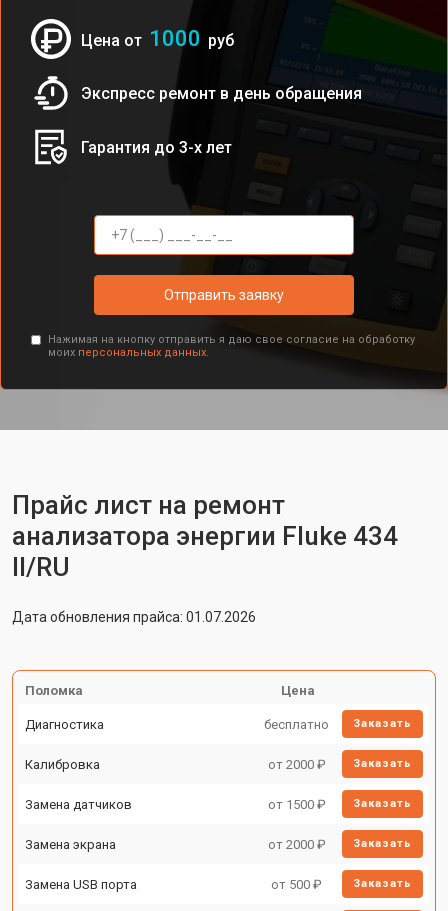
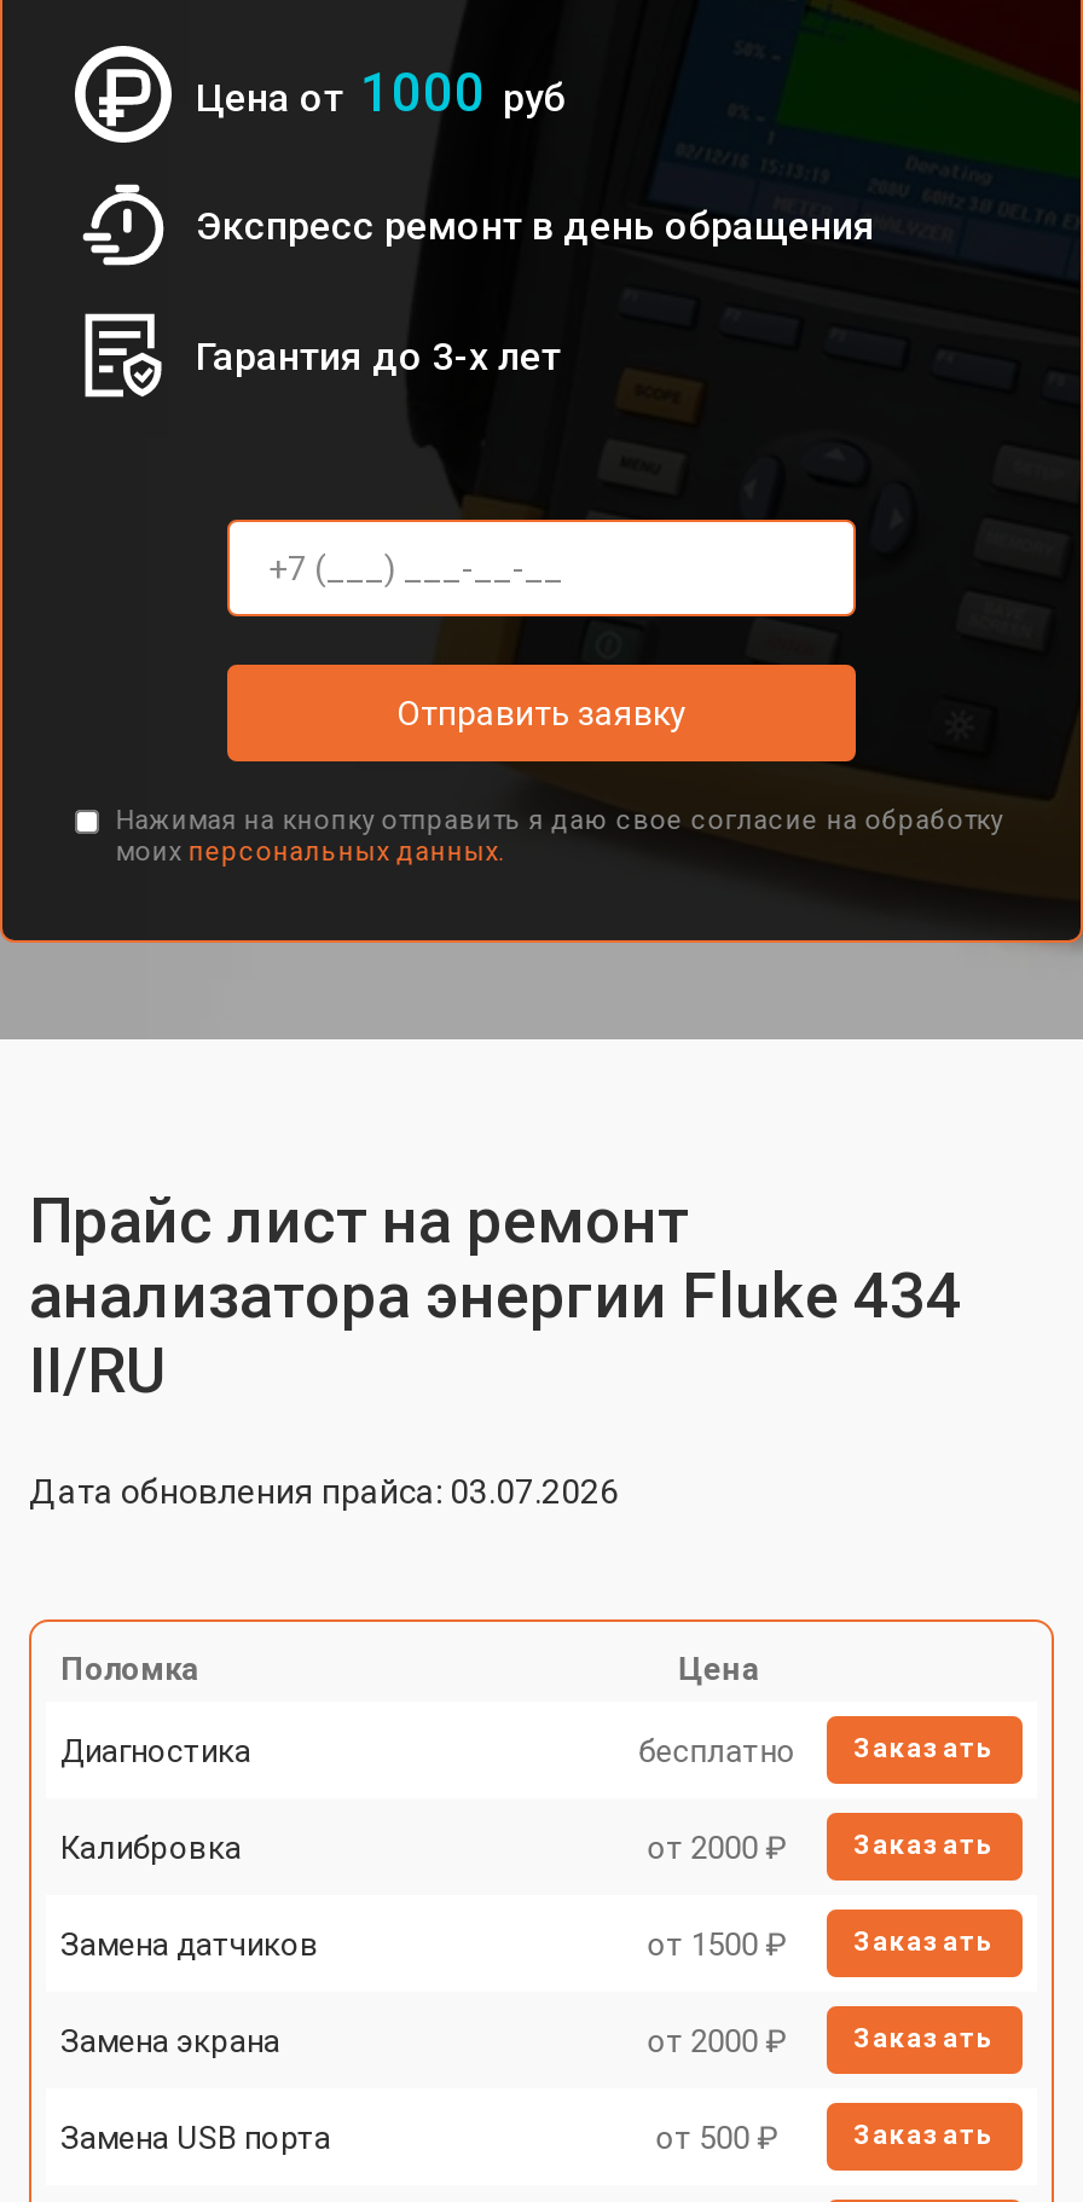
[12,609,256,625] Дата обновления прайса: 01.07.2026 -> [29,1472,619,1511] Дата обновления прайса: 03.07.2026

